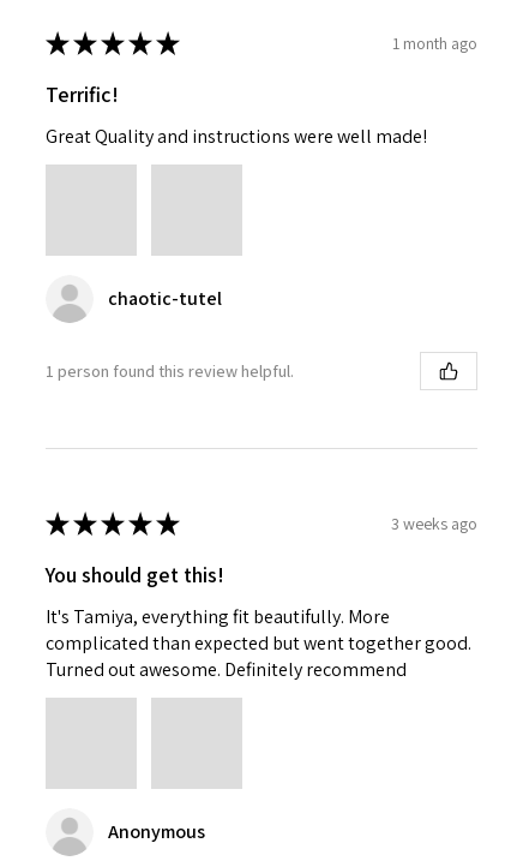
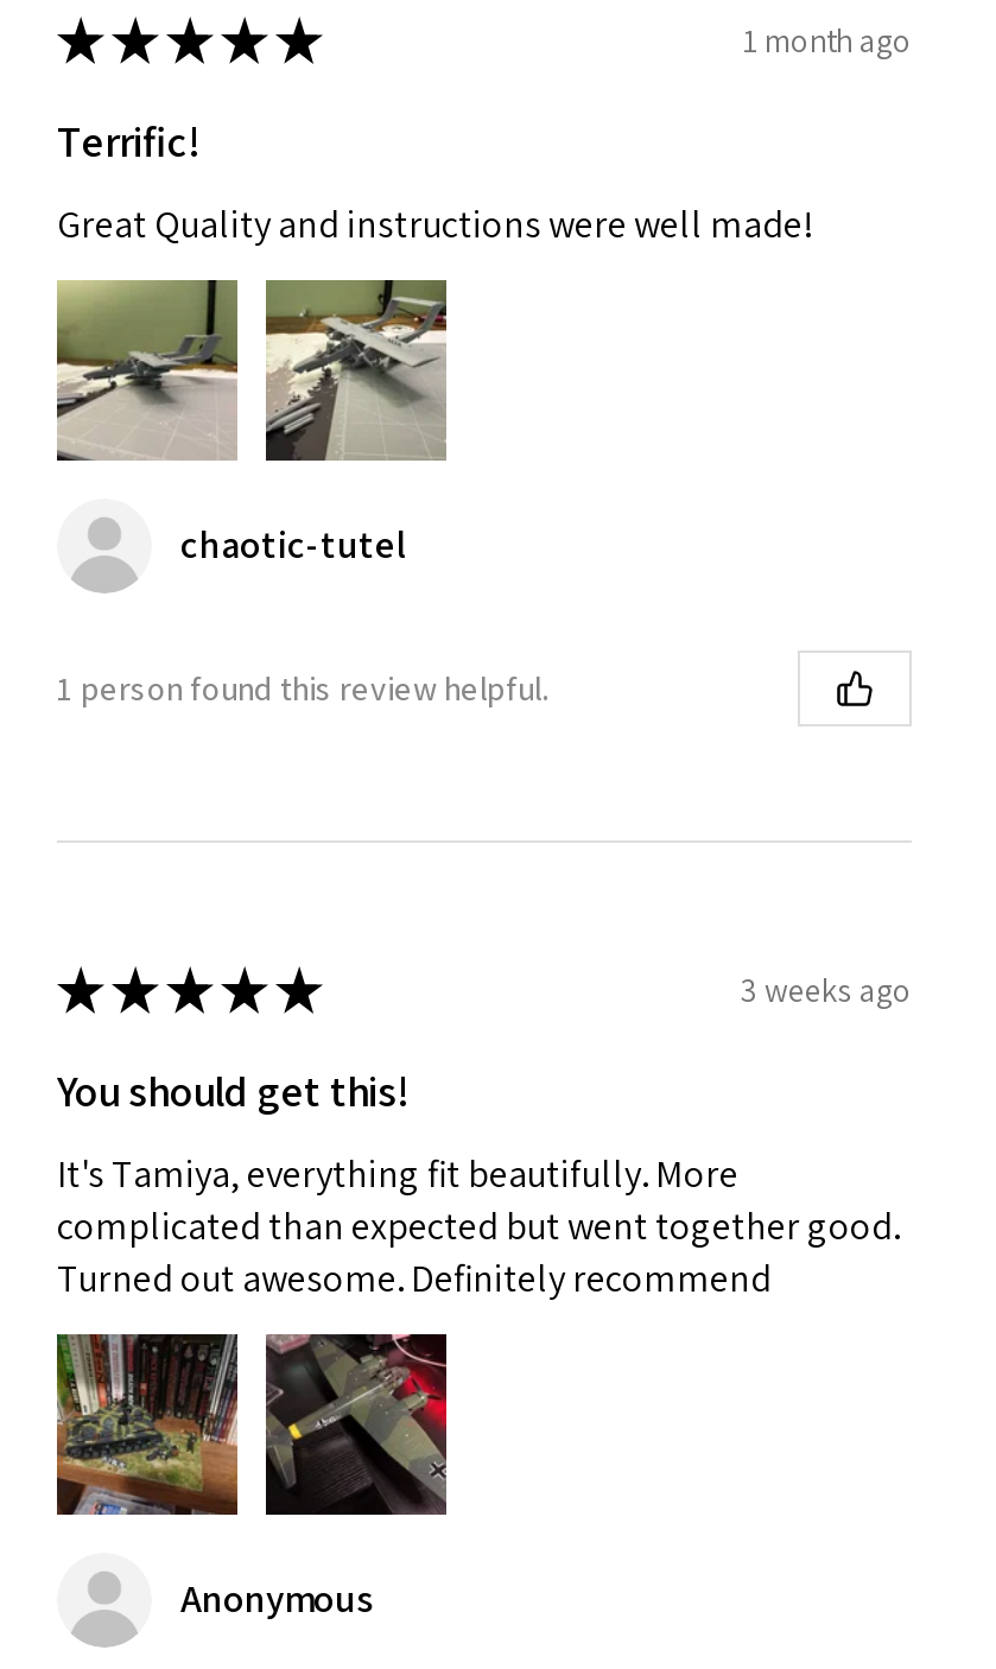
none -> [55,278,240,463] [image]
none -> [264,278,449,463] [image]
none -> [55,1332,240,1517] [image]
none -> [264,1332,449,1517] [image]

